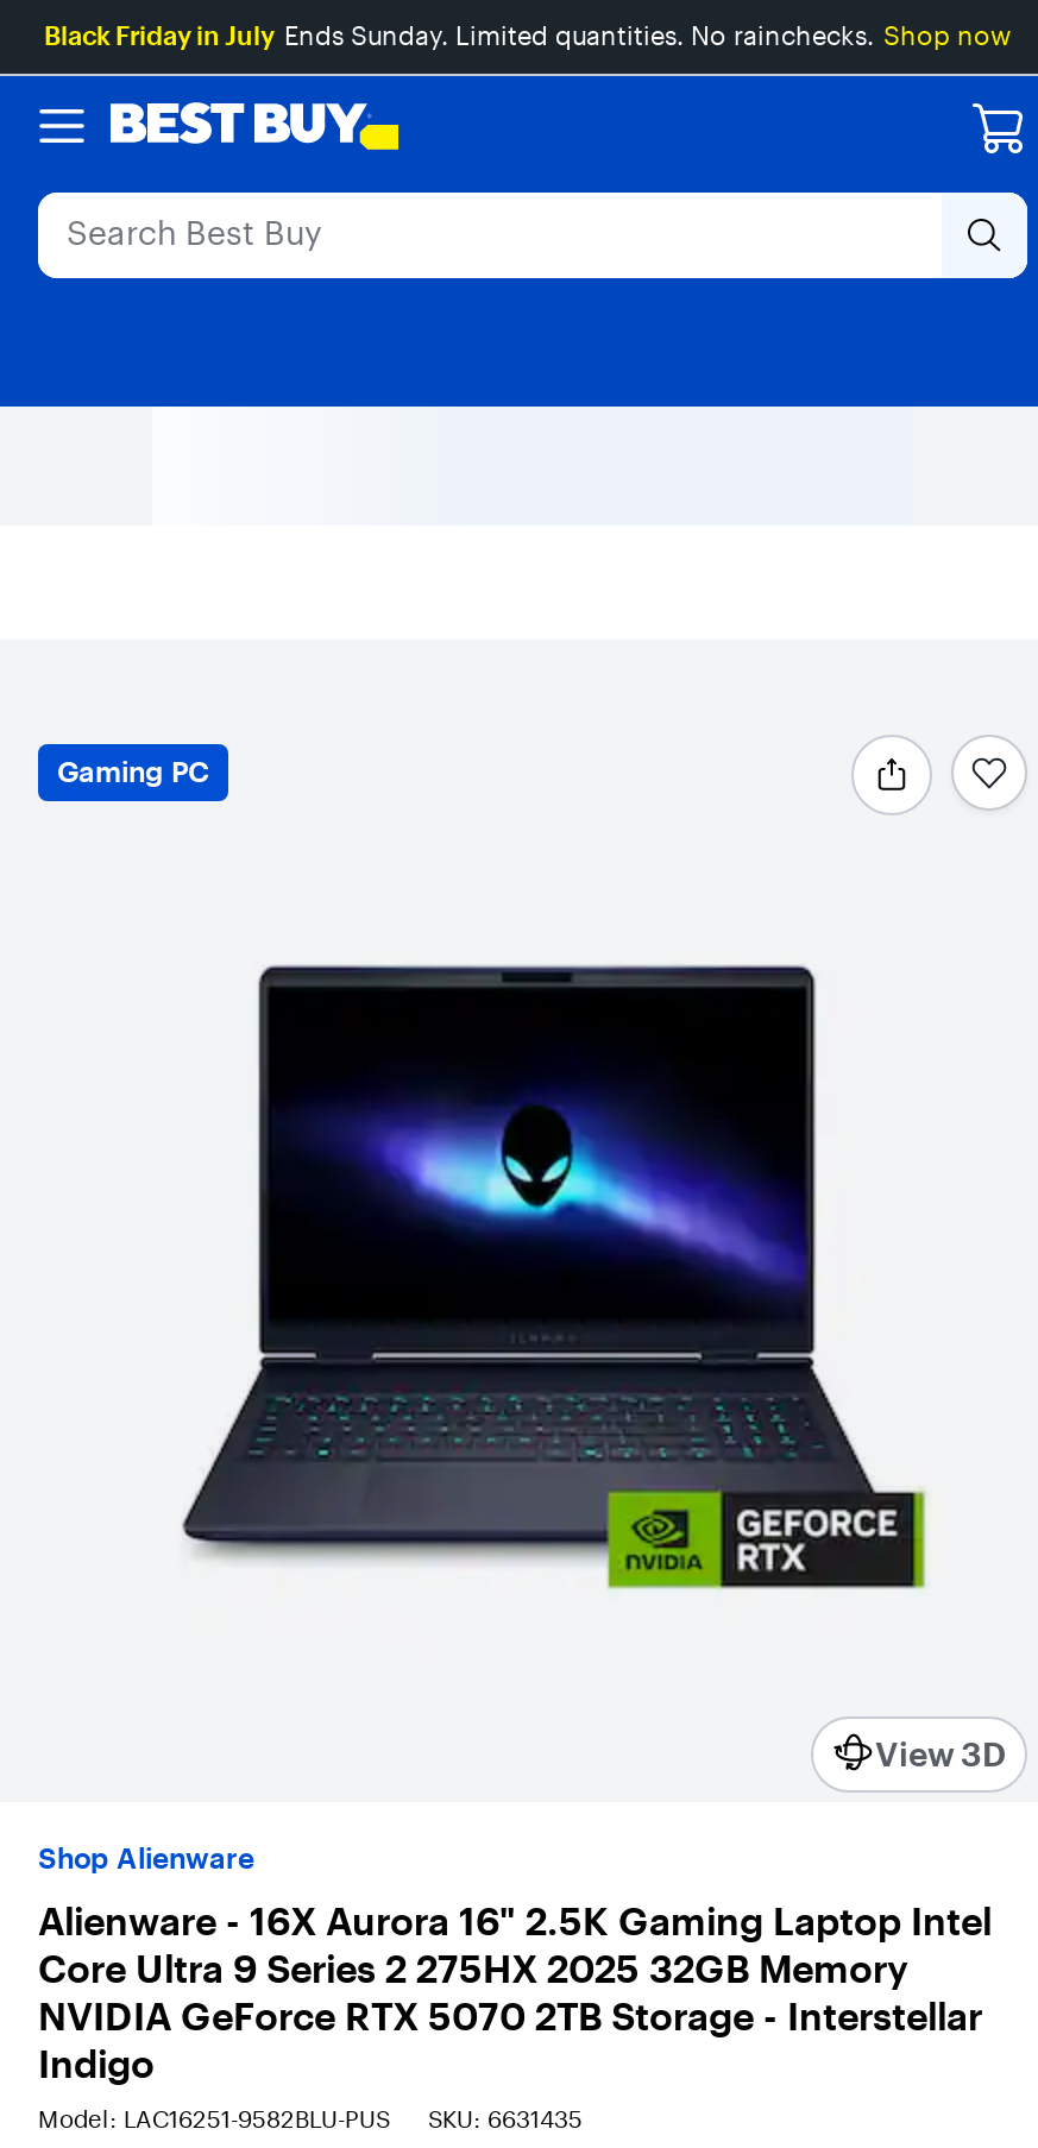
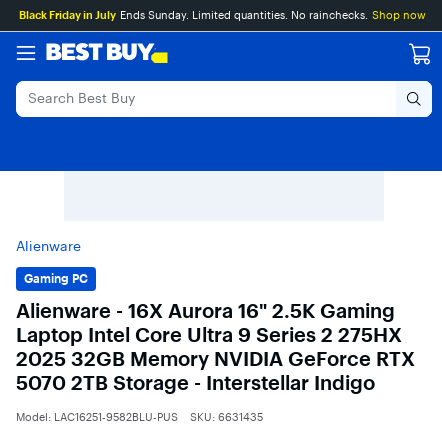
[57,754,209,789] Gaming PC -> none
[181,963,930,1590] [image] -> none
[875,1733,1006,1776] View 3D -> none
[38,1840,992,2087] Shop Alienware | Alienware - 16X Aurora 16" 2.5K Gaming Laptop Intel | Core Ultra 9 Series 2 275HX 2025 32GB Memory | NVIDIA GeForce RTX 5070 2TB Storage - Interstellar | Indigo -> [16,237,415,395] Alienware | Gaming PC | Alienware - 16X Aurora 16" 2.5K Gaming | Laptop Intel Core Ultra 9 Series 2 275HX | 2025 32GB Memory NVIDIA GeForce RTX | 5070 2TB Storage - Interstellar Indigo

